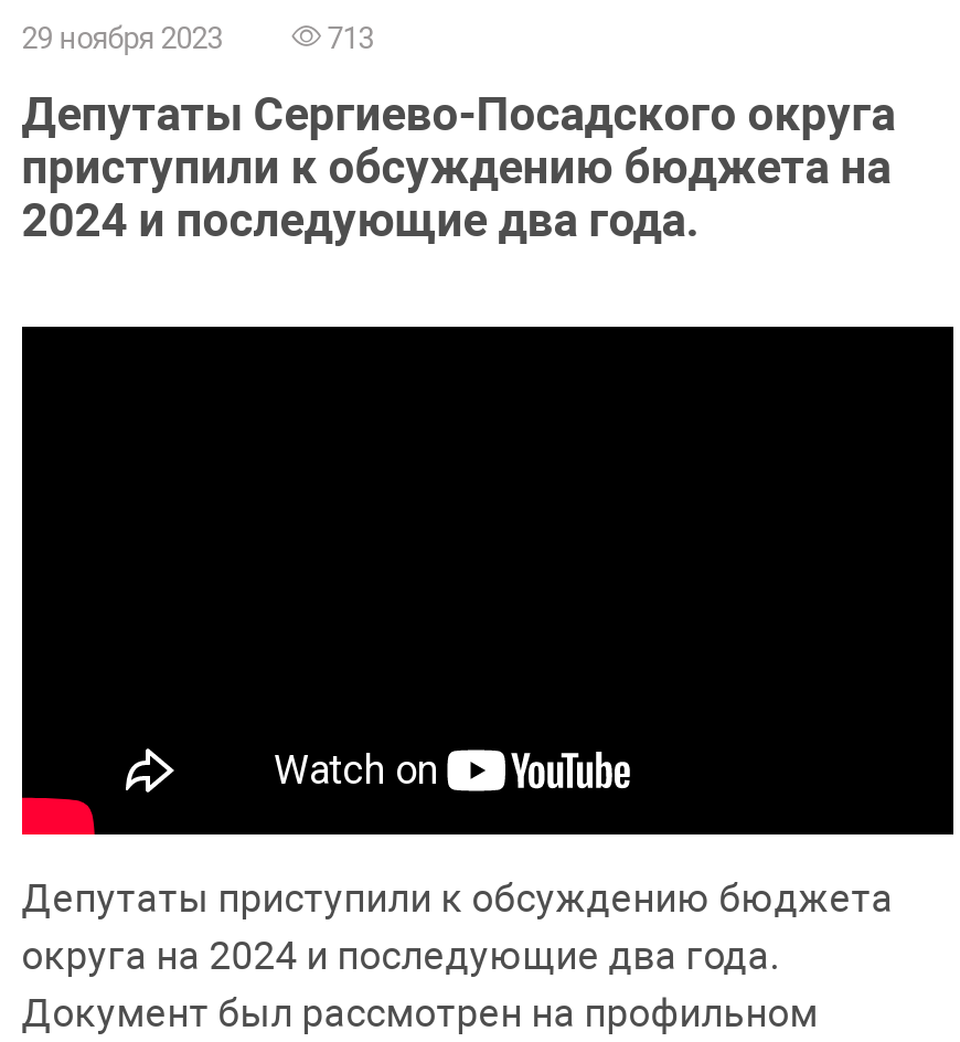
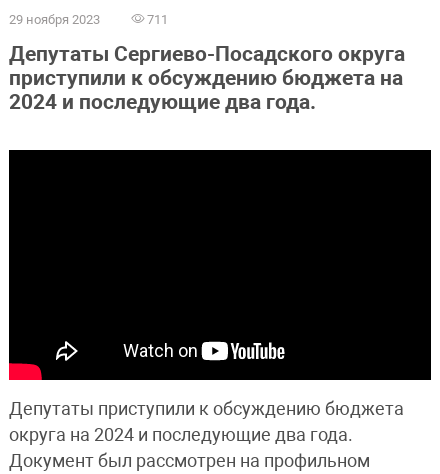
[320,21,373,55] 713 -> [144,12,168,27] 711

